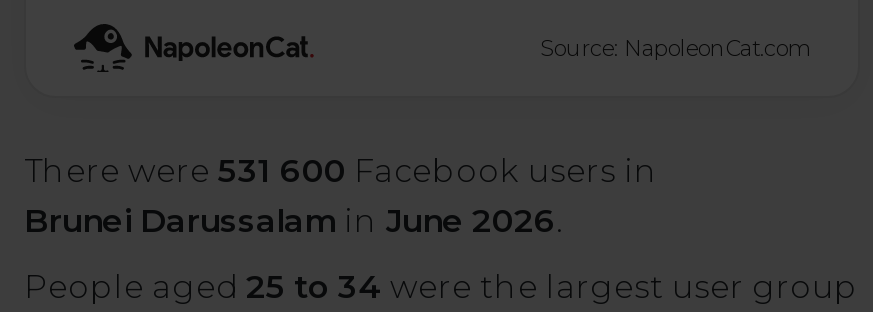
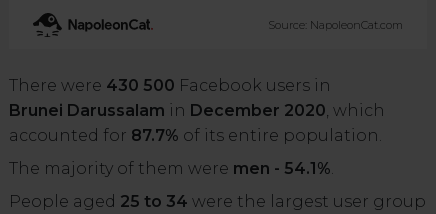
[24,152,658,240] There were 531 600 Facebook users in | Brunei Darussalam in June 2026. -> [9,76,385,178] There were 430 500 Facebook users in | Brunei Darussalam in December 2020, which | accounted for 87.7% of its entire population. | The majority of them were men - 54.1%.

